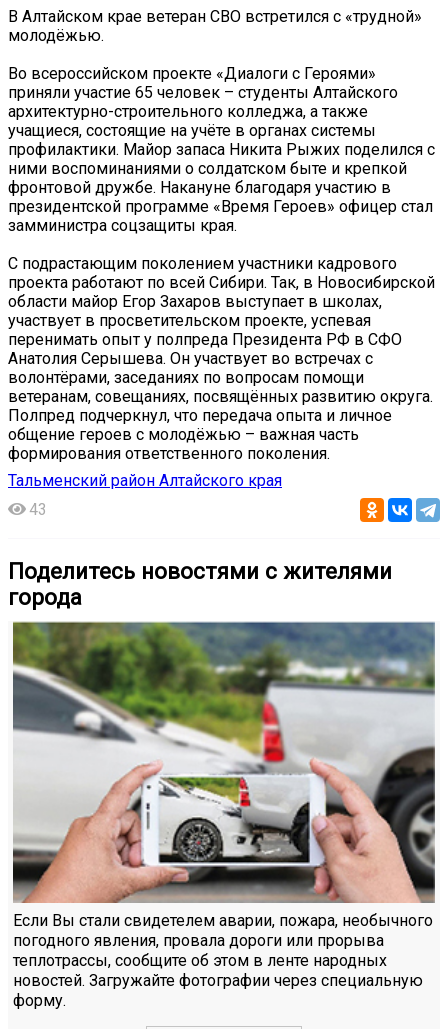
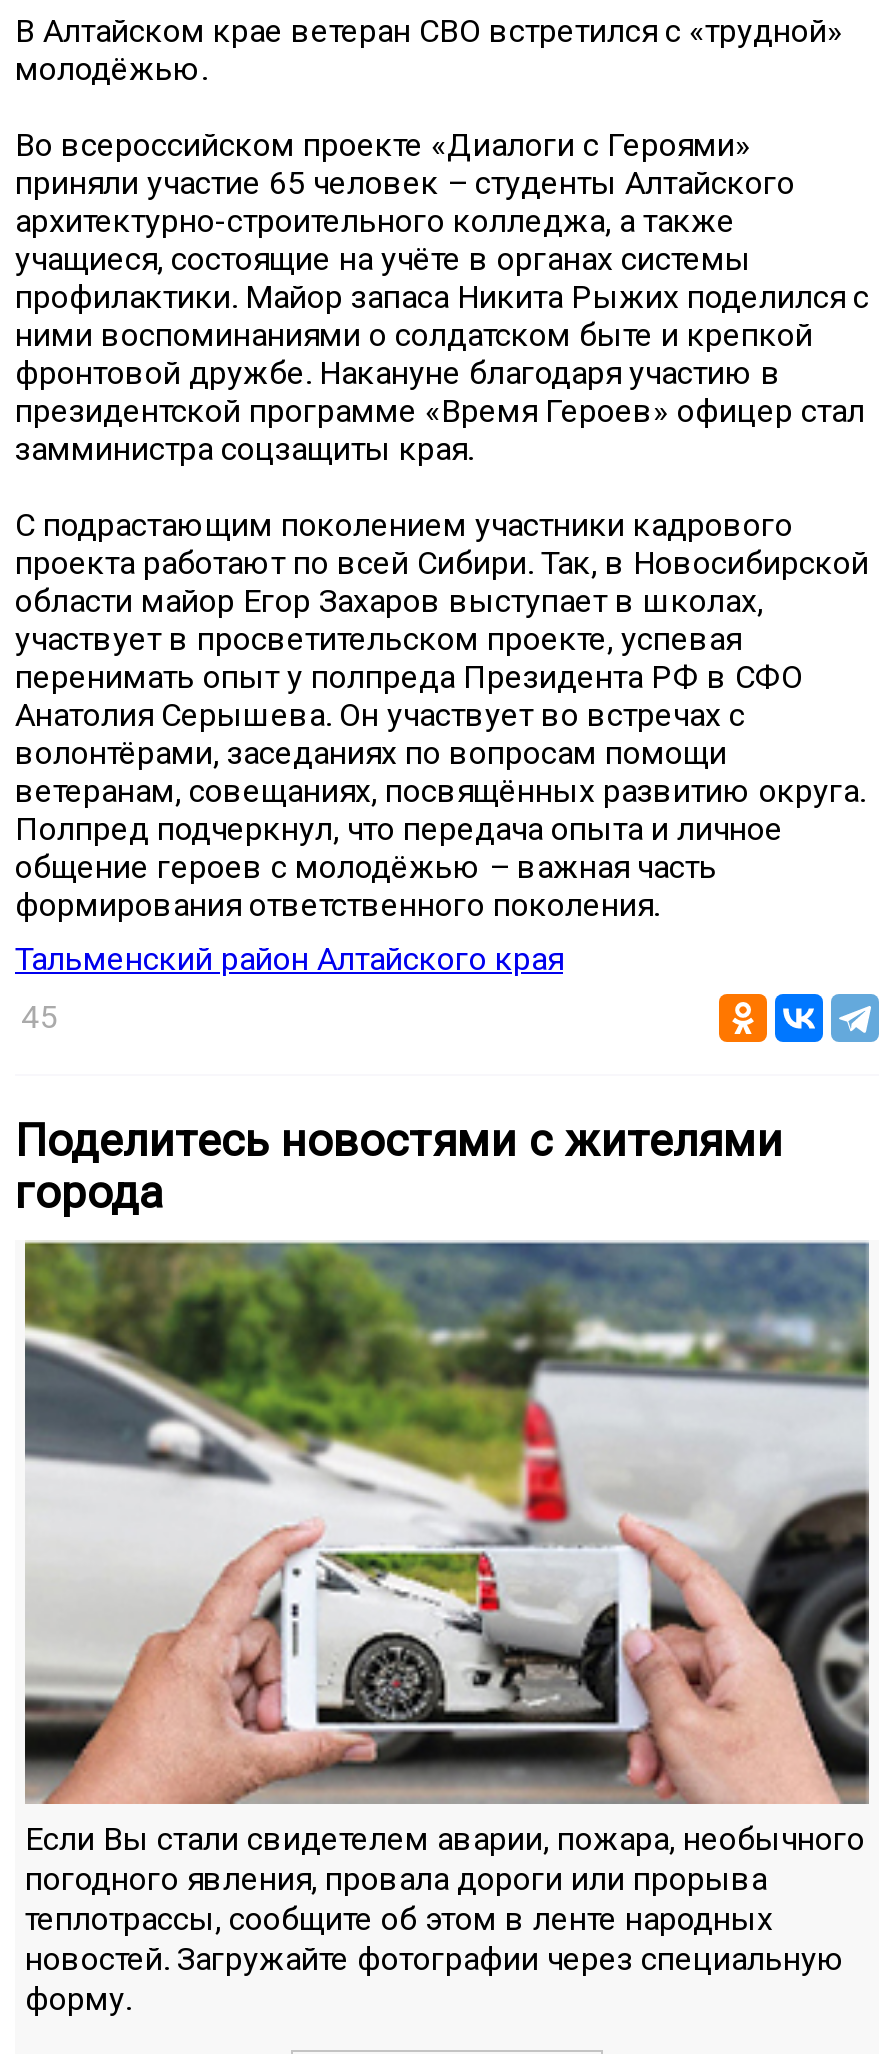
[29,500,47,519] 43 -> [21,999,57,1037] 45

